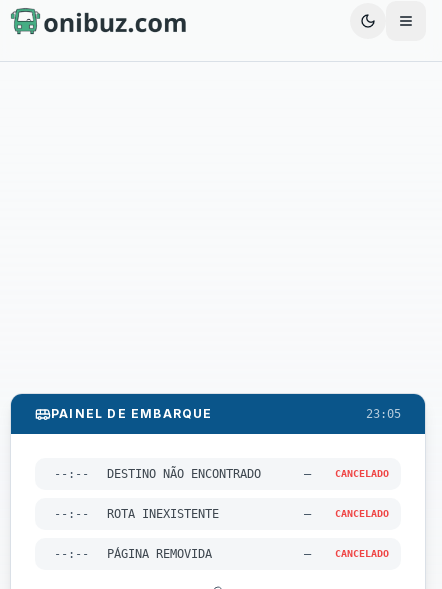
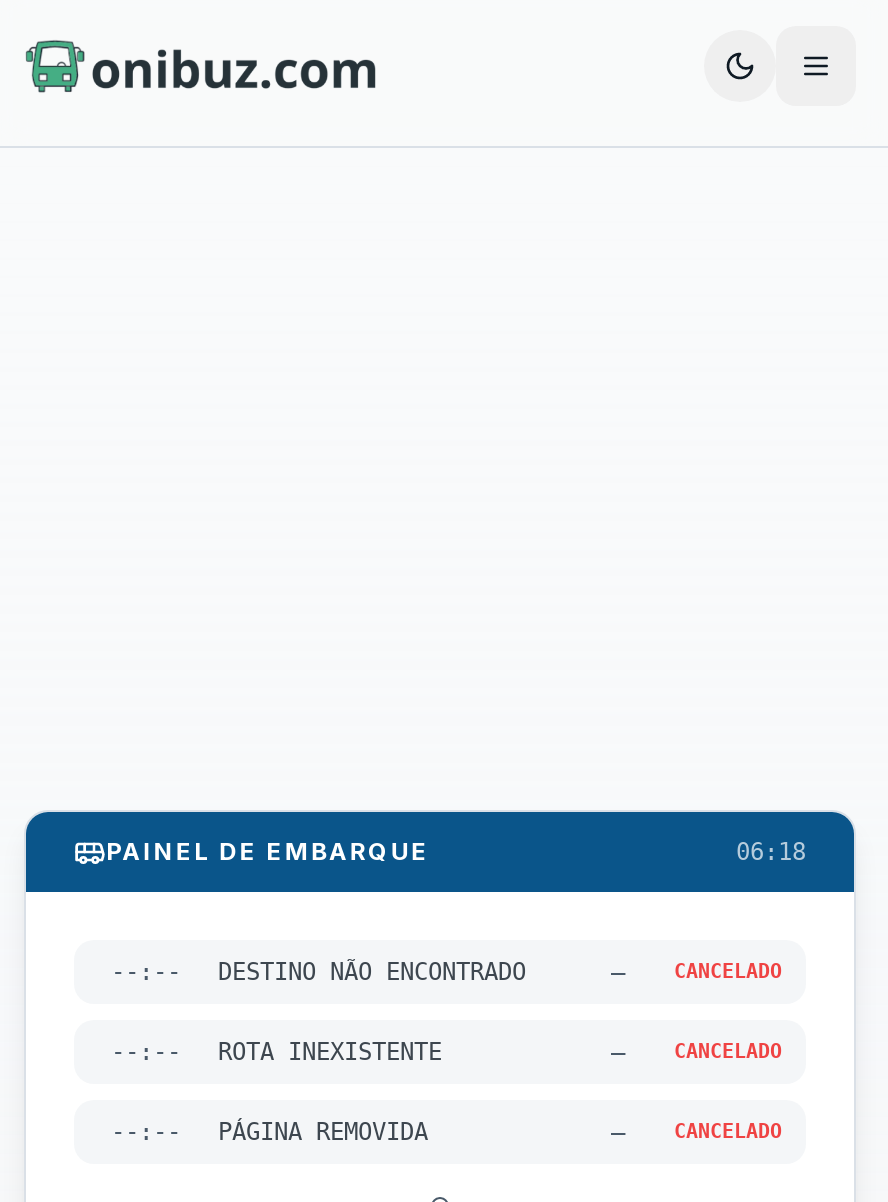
[366,407,401,421] 23:05 -> [736,838,806,866] 06:18

